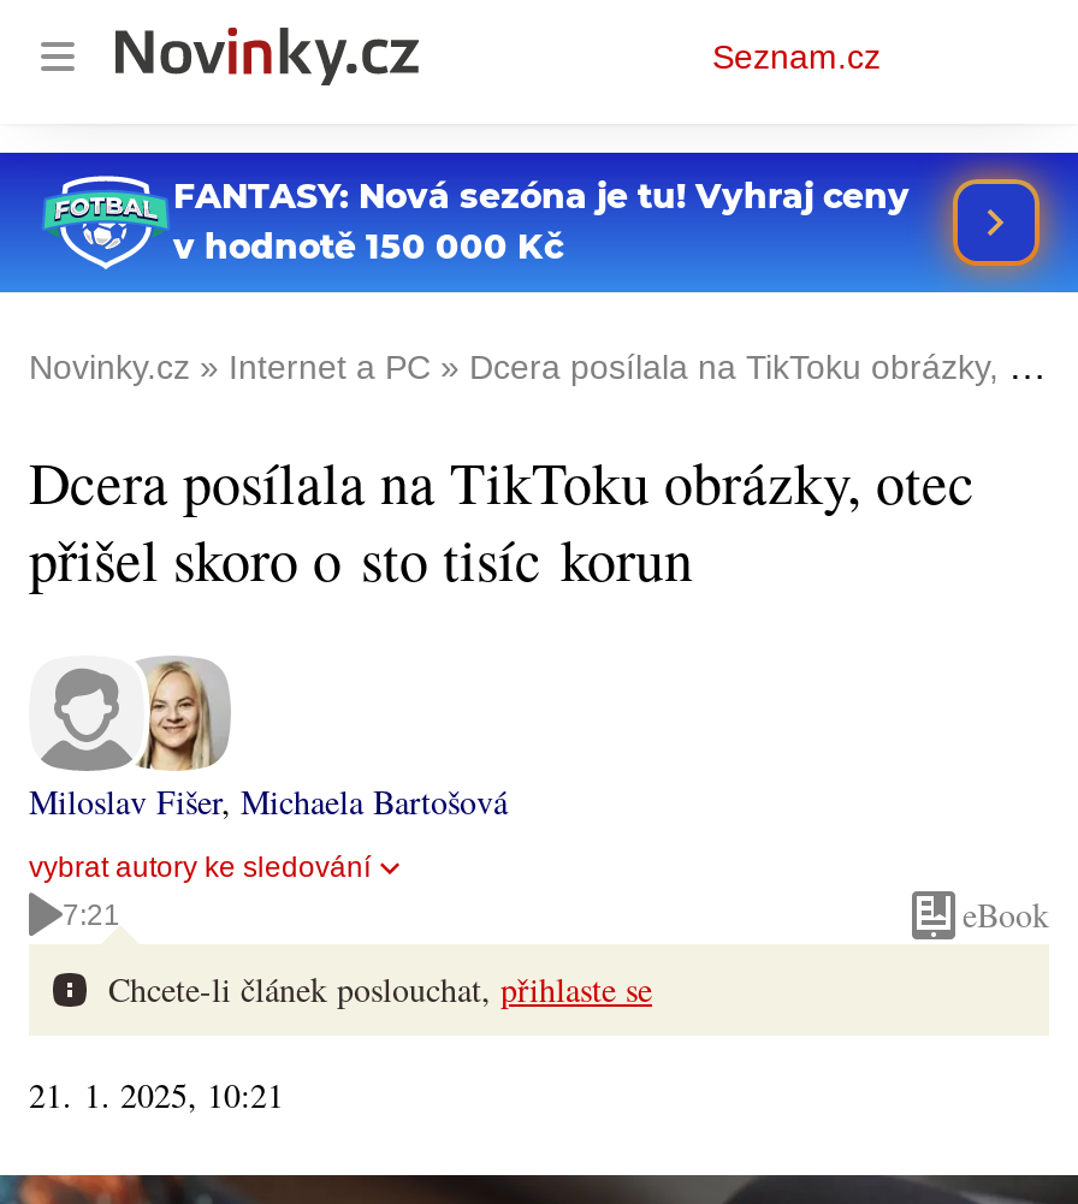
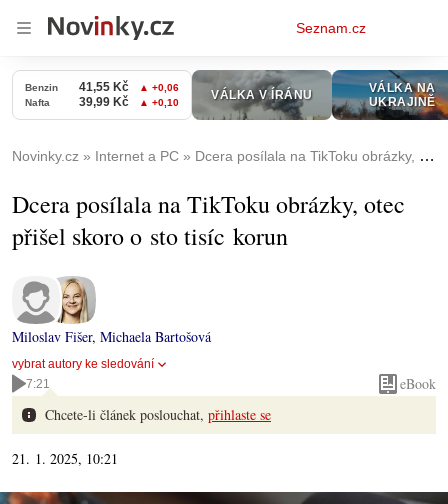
[7,150,1071,295] [image] -> [3,68,445,125] [image]

